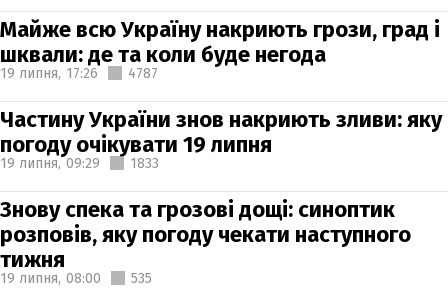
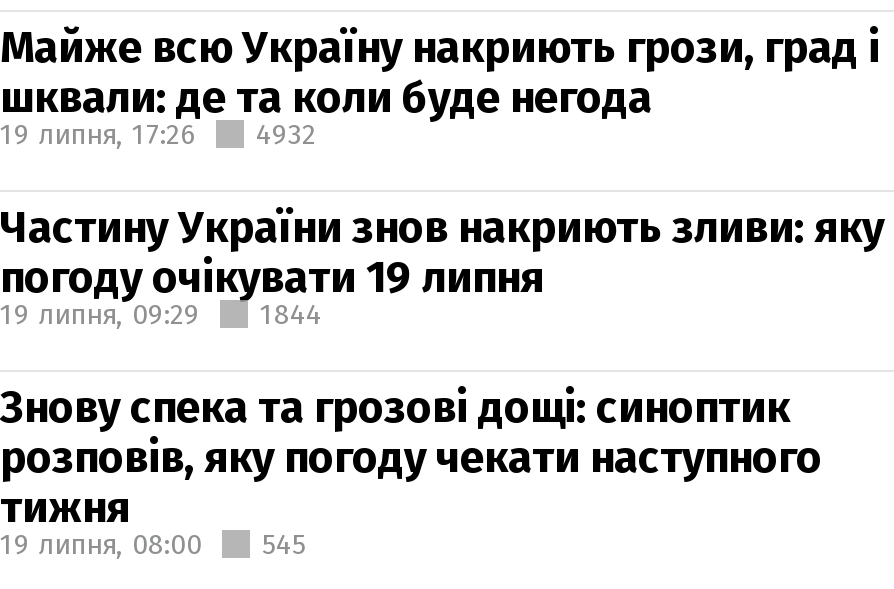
[0,64,158,81] 19 липня, 17:26 4787 -> [0,117,316,151] 19 липня, 17:26 4932
[0,154,159,171] 19 липня, 09:29 1833 -> [0,297,322,331] 19 липня, 09:29 1844
[0,269,152,286] 19 липня, 08:00 535 -> [0,527,306,561] 19 липня, 08:00 545

